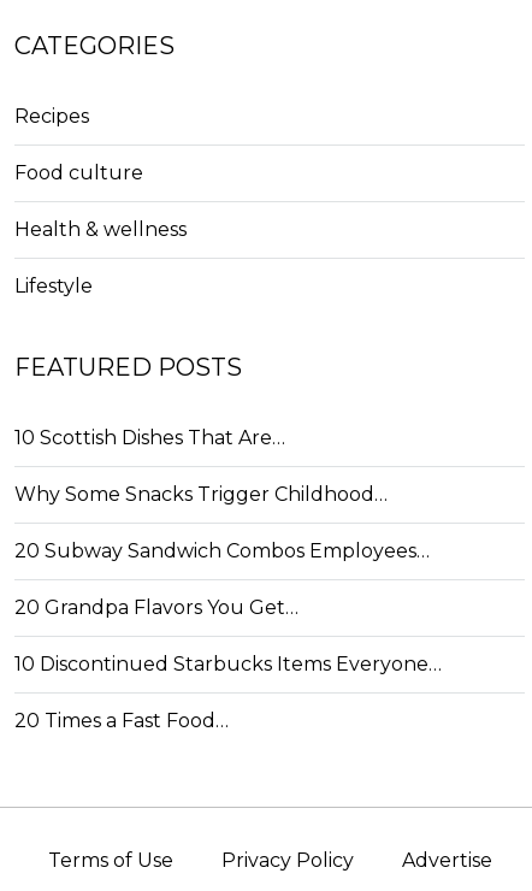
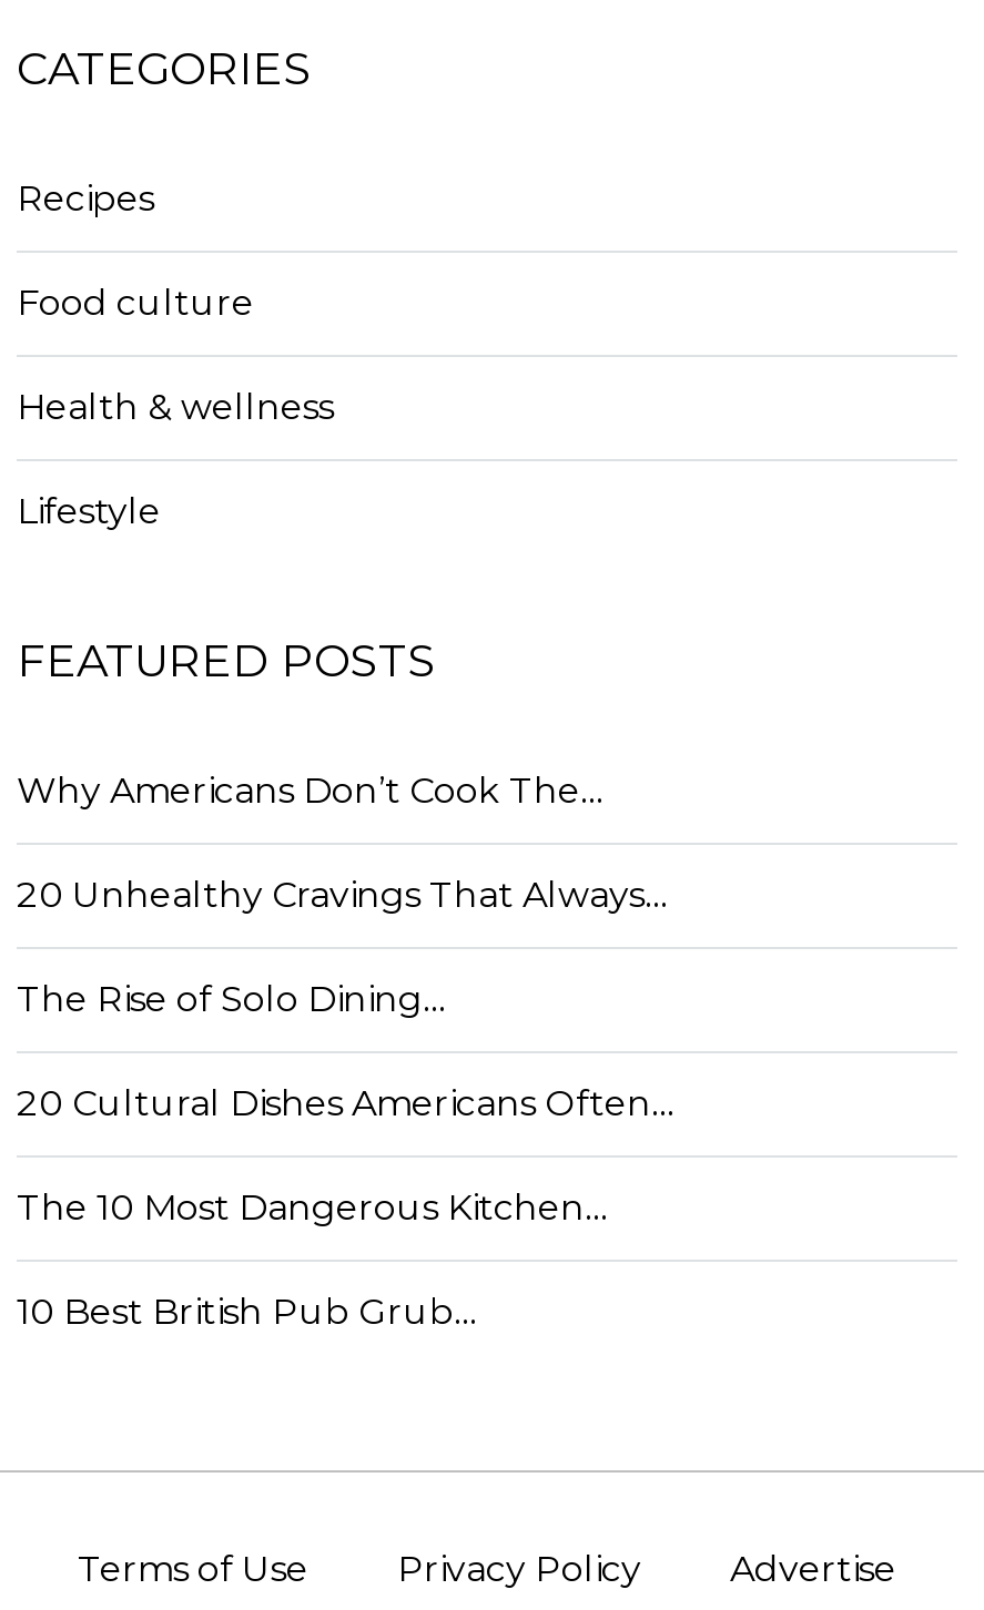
[14,426,285,449] 10 Scottish Dishes That Are… -> [17,770,605,812] Why Americans Don’t Cook The…
[14,483,388,506] Why Some Snacks Trigger Childhood… -> [17,874,669,916] 20 Unhealthy Cravings That Always…
[14,539,430,562] 20 Subway Sandwich Combos Employees… -> [17,978,447,1020] The Rise of Solo Dining…
[14,596,298,619] 20 Grandpa Flavors You Get… -> [17,1082,676,1124] 20 Cultural Dishes Americans Often…
[14,653,442,675] 10 Discontinued Starbucks Items Everyone… -> [17,1186,609,1229] The 10 Most Dangerous Kitchen…
[14,709,229,732] 20 Times a Fast Food… -> [17,1291,478,1333] 10 Best British Pub Grub…

